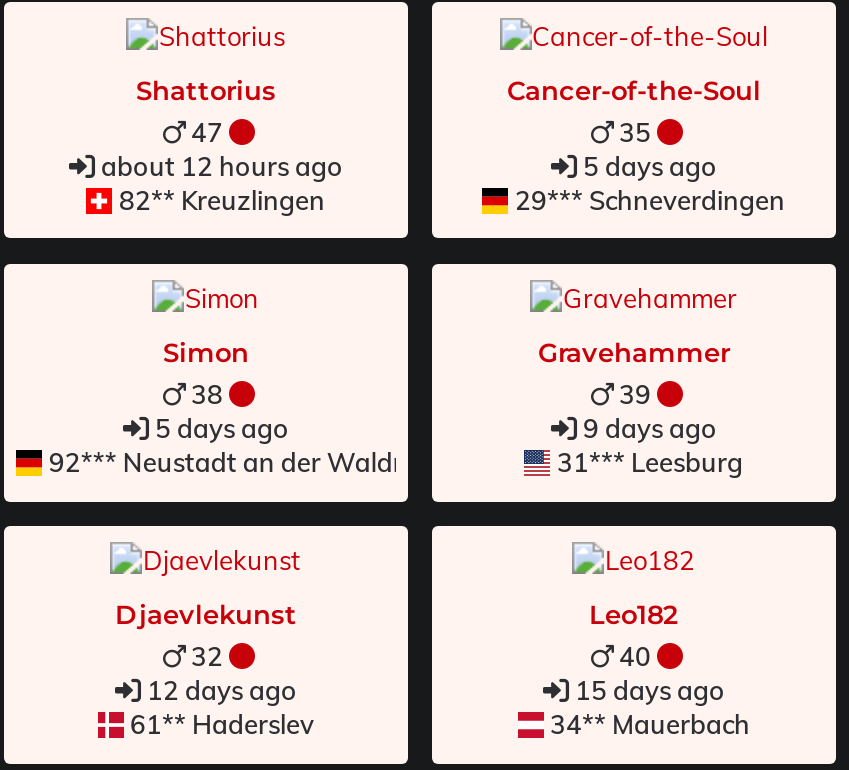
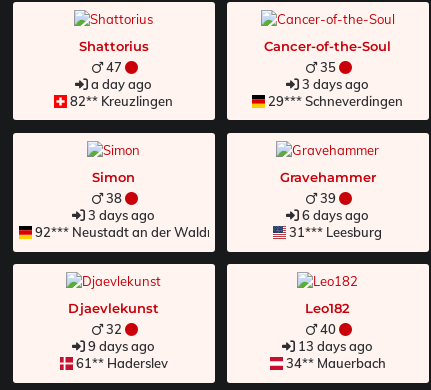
[101,149,343,181] about 12 hours ago -> [91,75,152,91] a day ago
[583,149,717,181] 5 days ago -> [302,75,369,91] 3 days ago
[155,411,289,443] 5 days ago -> [88,206,155,222] 3 days ago
[583,411,717,443] 9 days ago -> [302,206,369,222] 6 days ago
[147,673,297,705] 12 days ago -> [88,337,155,353] 9 days ago
[575,673,725,705] 15 days ago -> [298,337,373,353] 13 days ago

